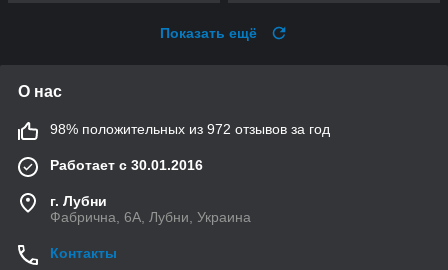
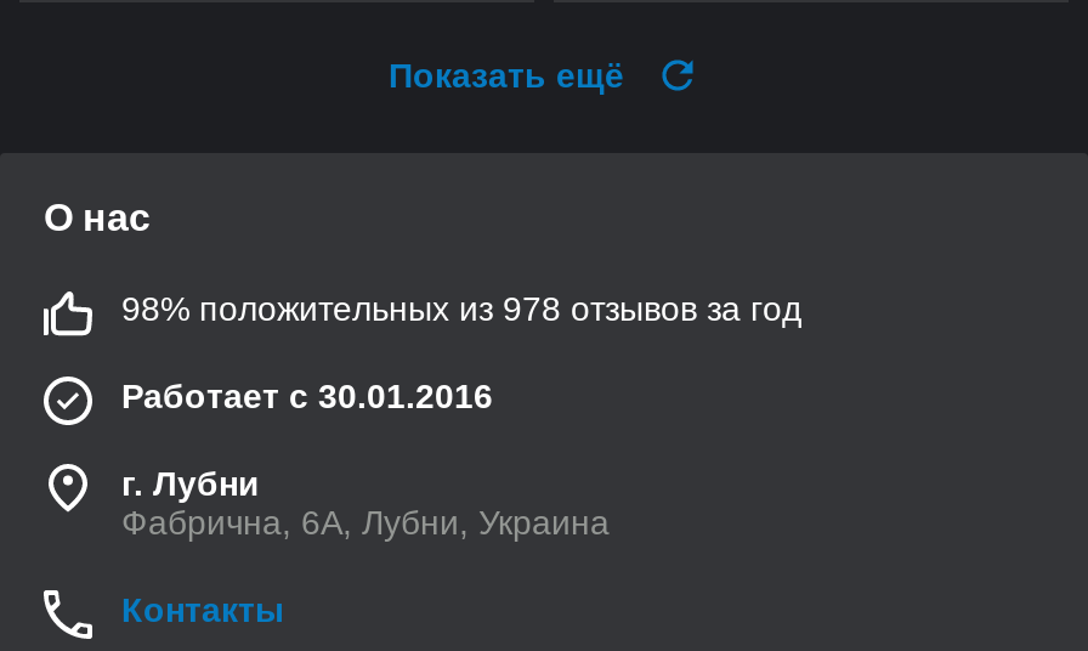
[50,121,330,137] 98% положительных из 972 отзывов за год -> [121,289,801,327] 98% положительных из 978 отзывов за год

